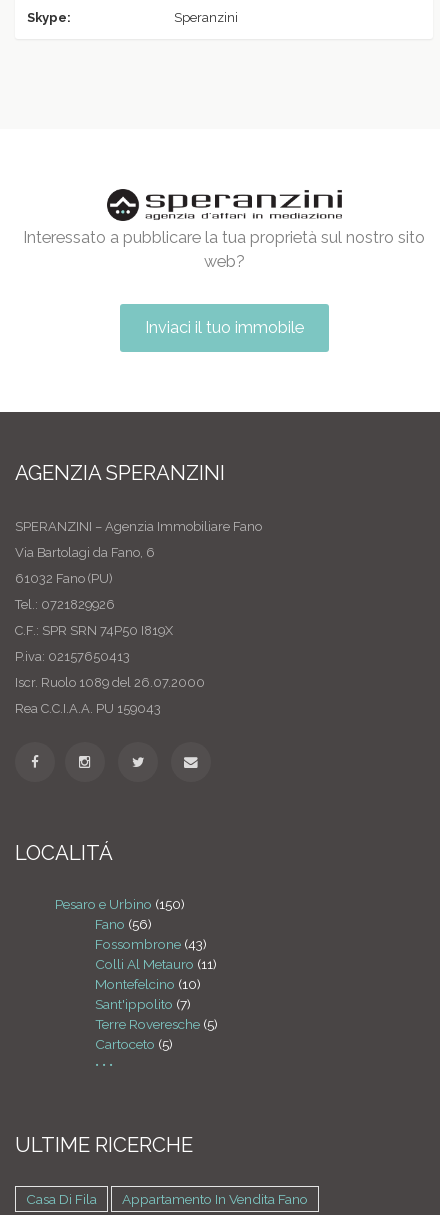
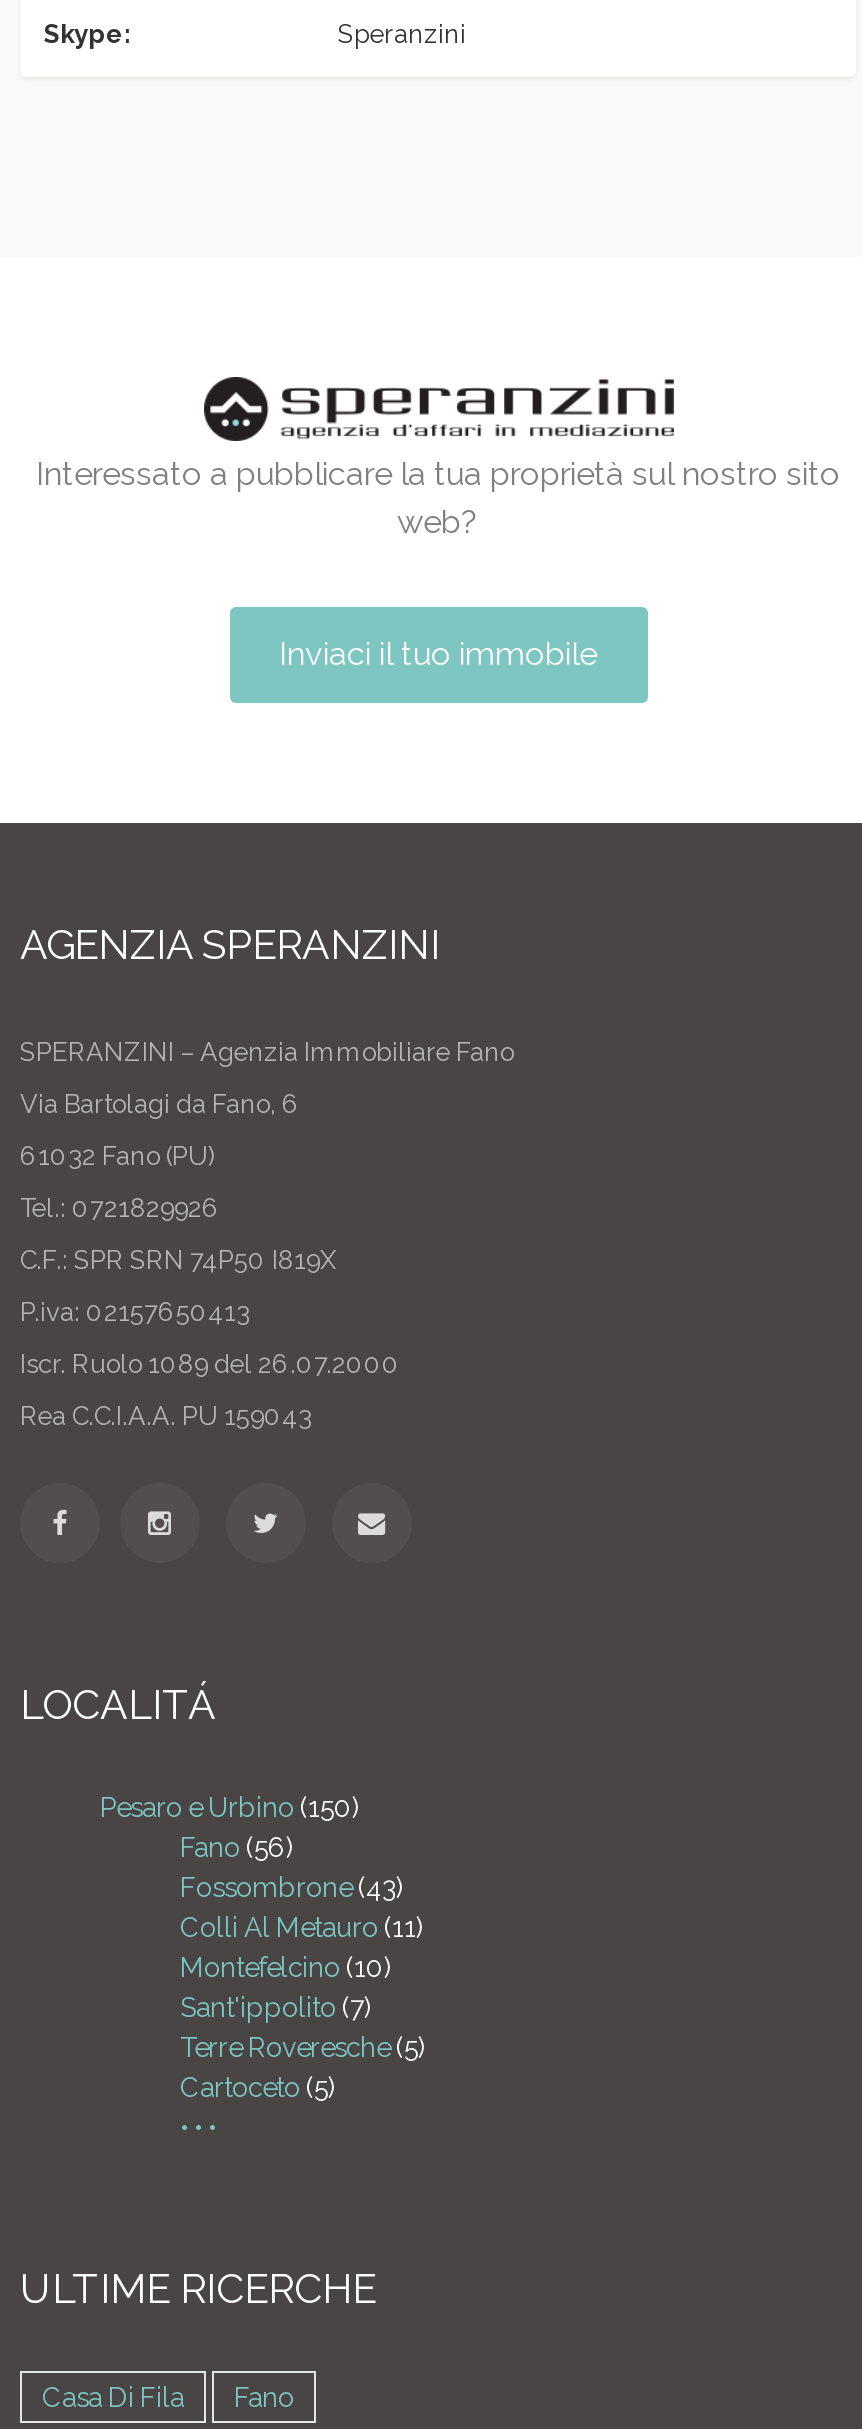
[122,1191,308,1207] Appartamento In Vendita Fano -> [234,2381,294,2413] Fano

